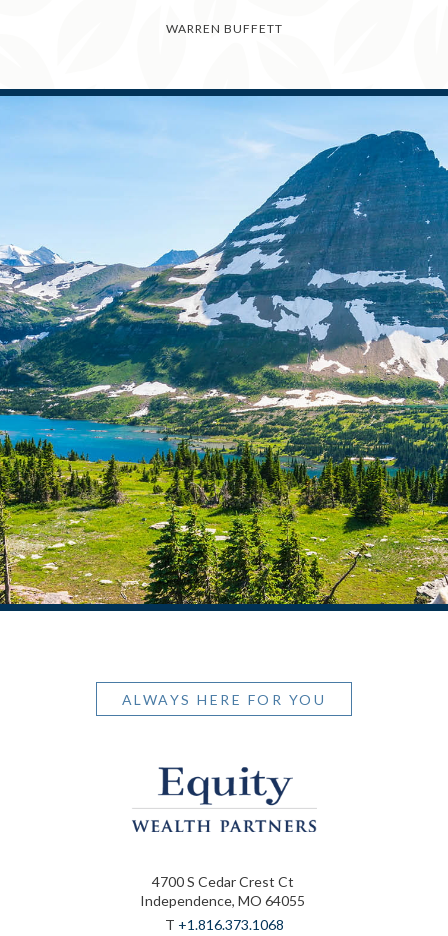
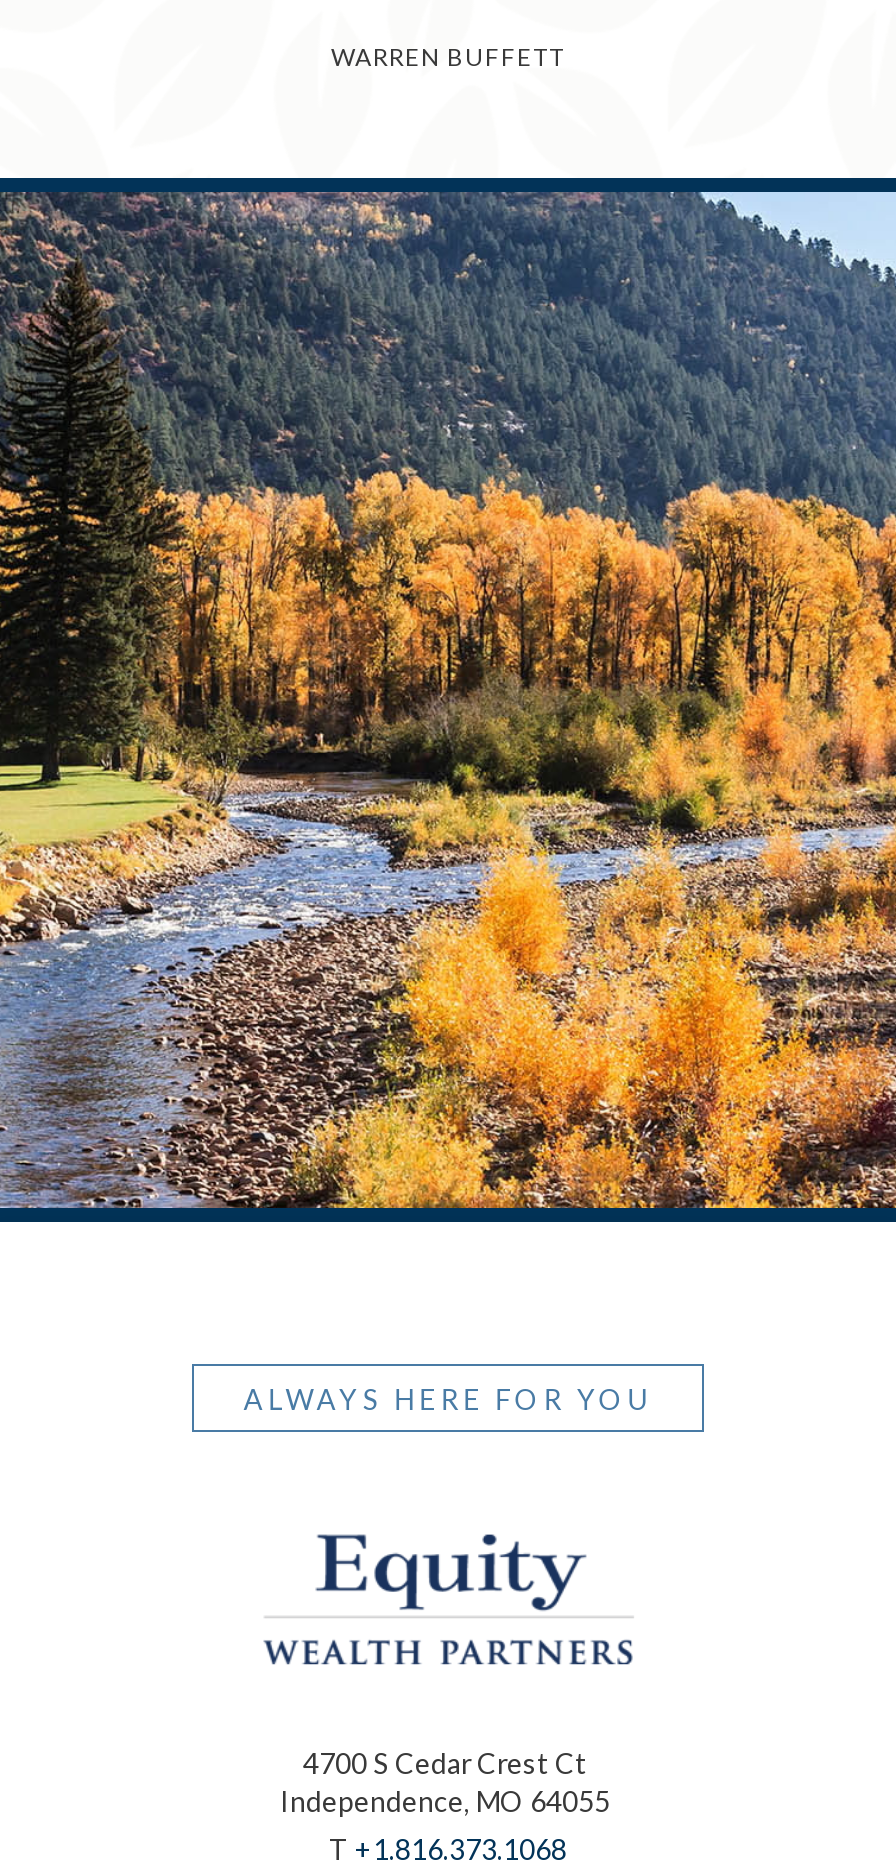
[3,95,445,605] [image] -> [6,190,890,1210] [image]

